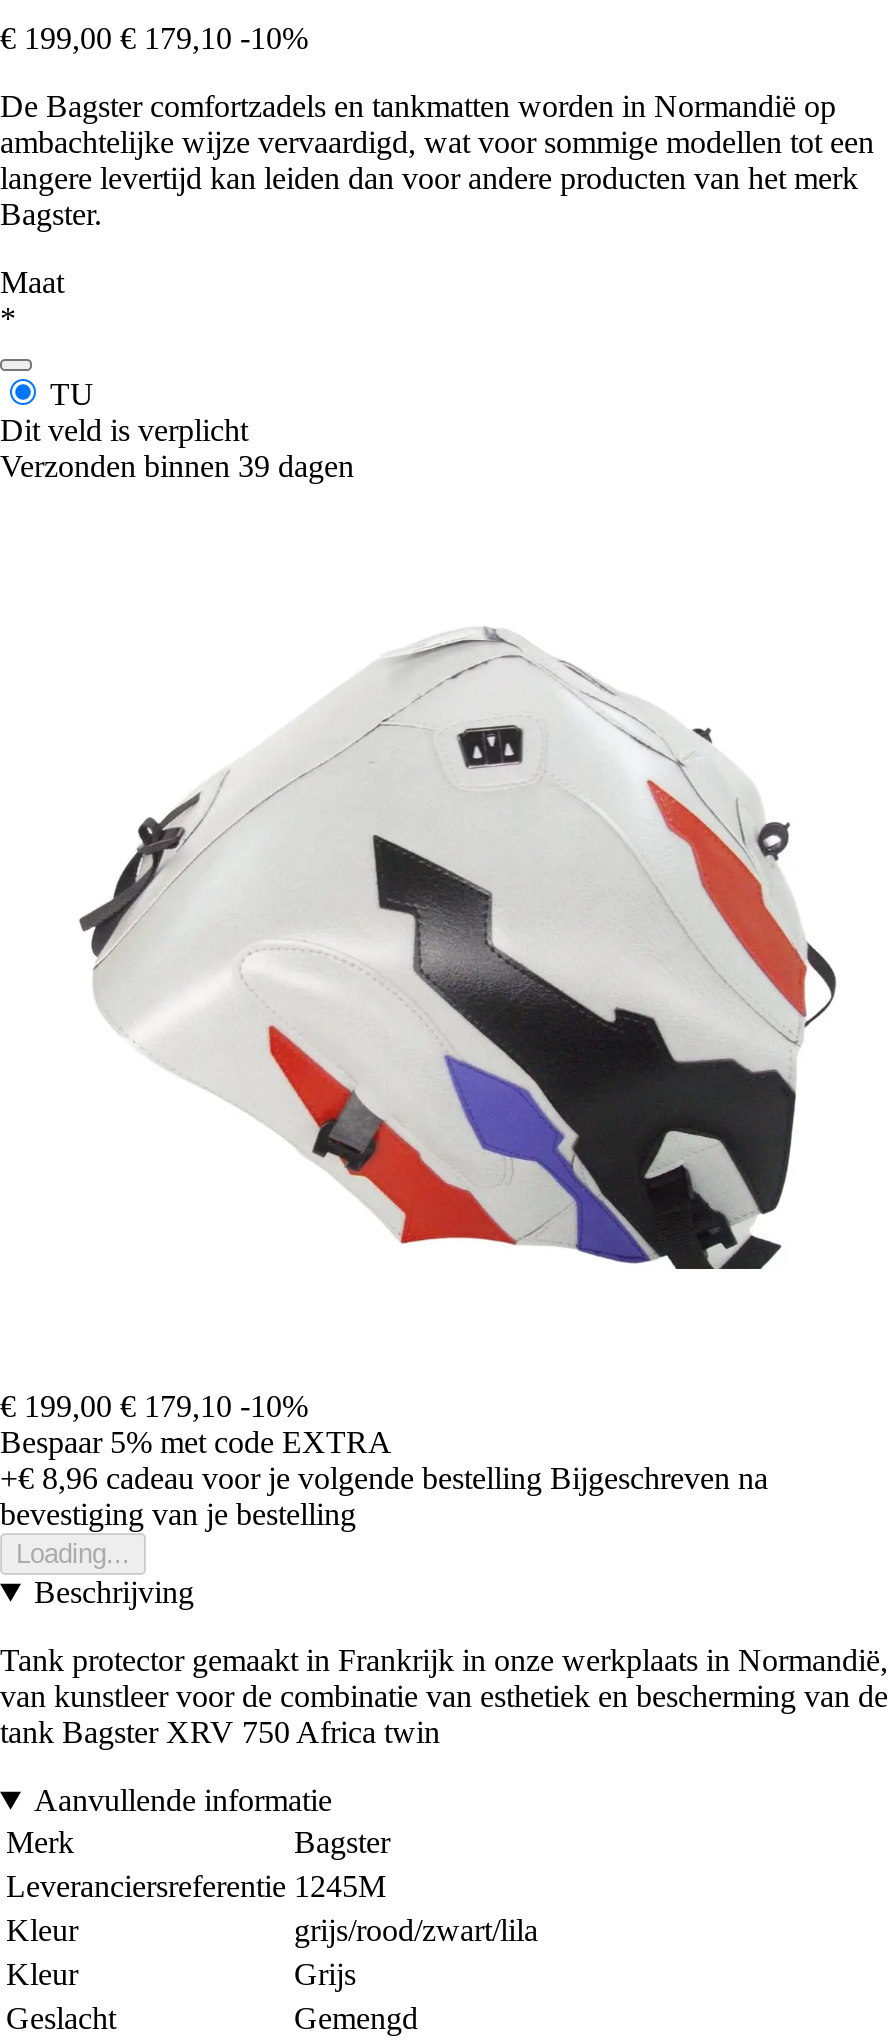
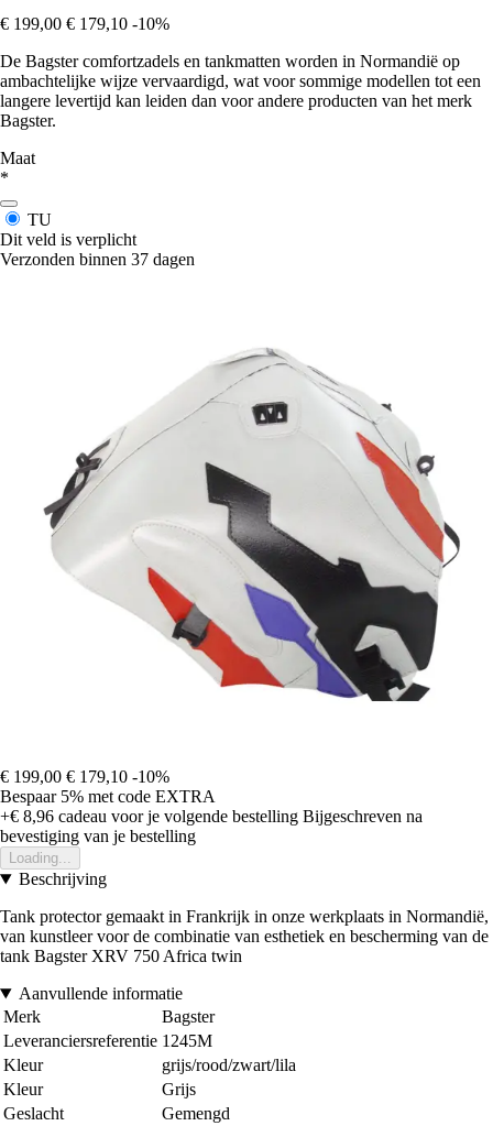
[0,449,354,483] Verzonden binnen 39 dagen -> [0,250,195,269] Verzonden binnen 37 dagen

